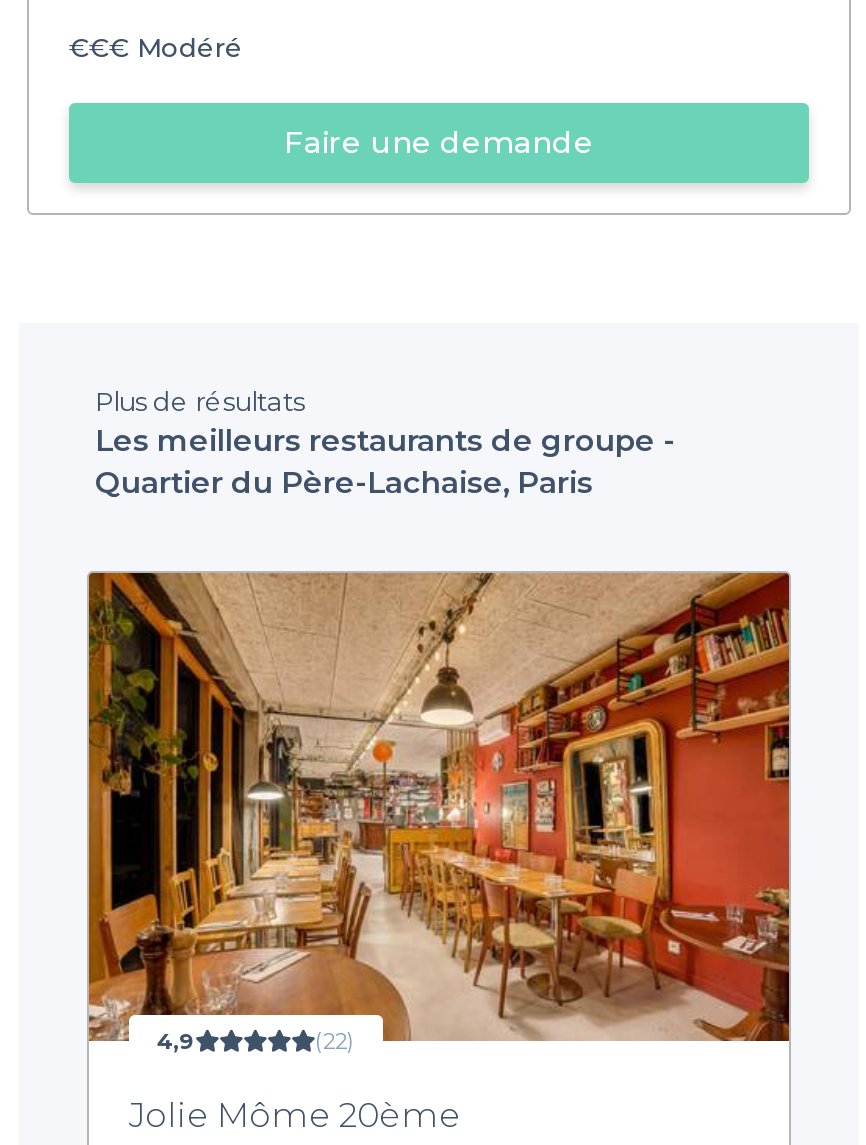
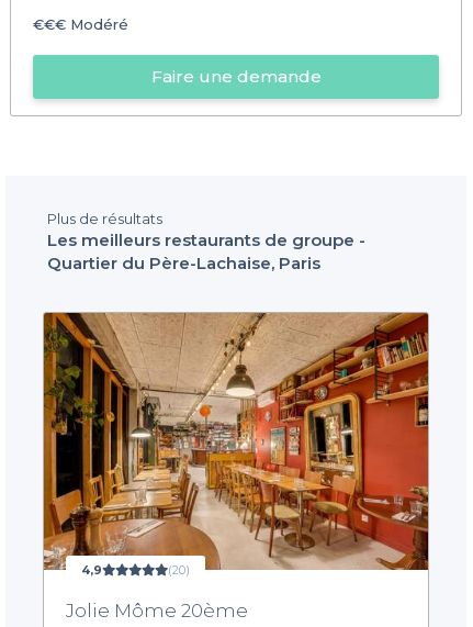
[315,1027,355,1055] (22) -> [168,562,190,578] (20)

